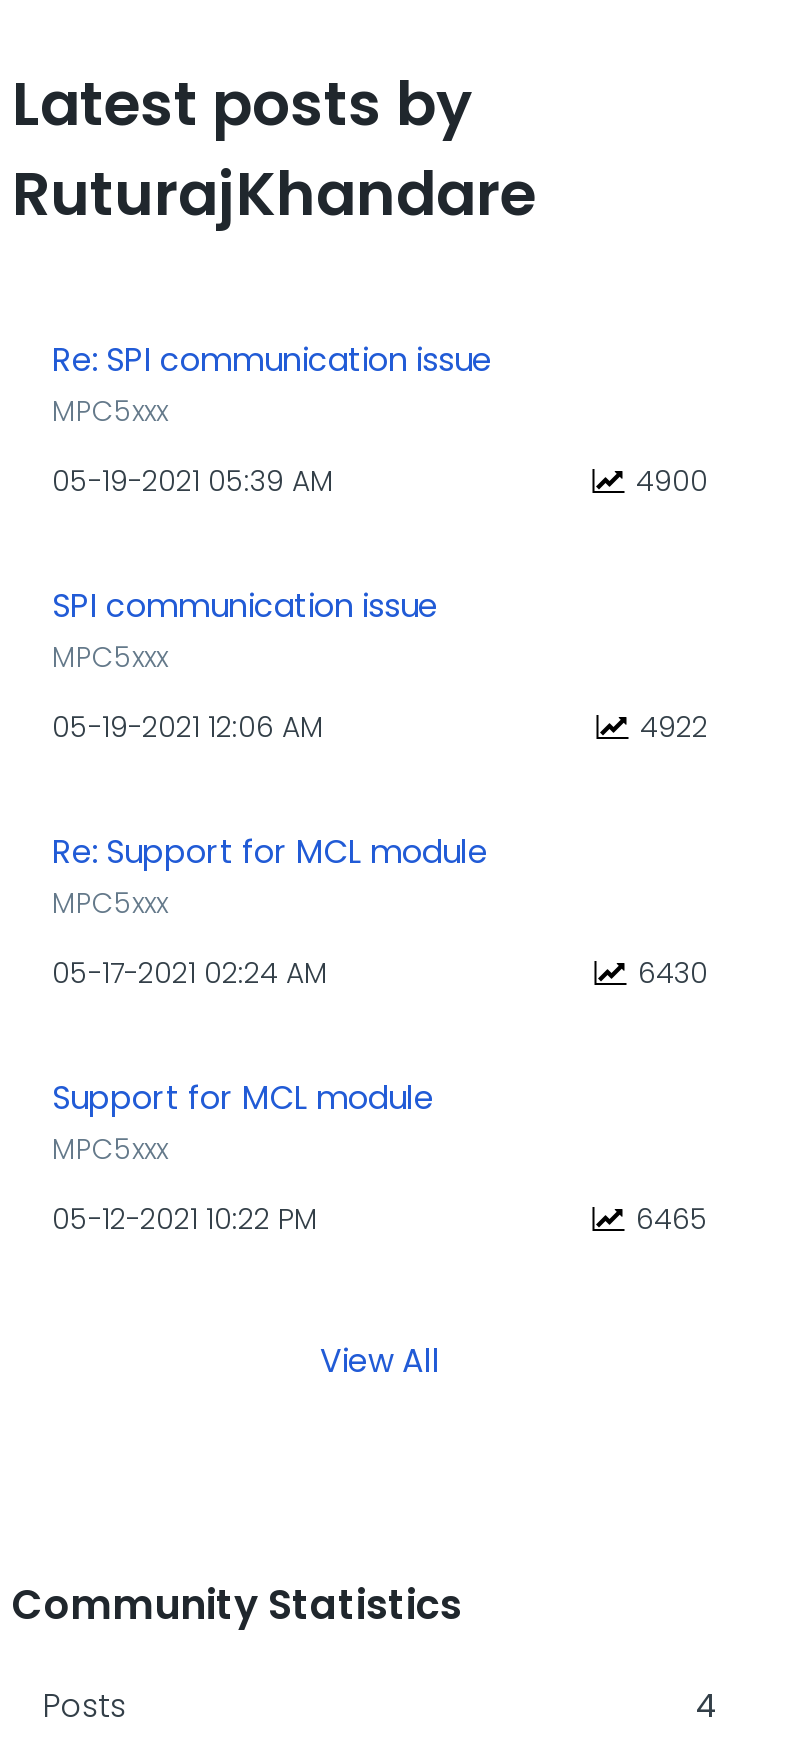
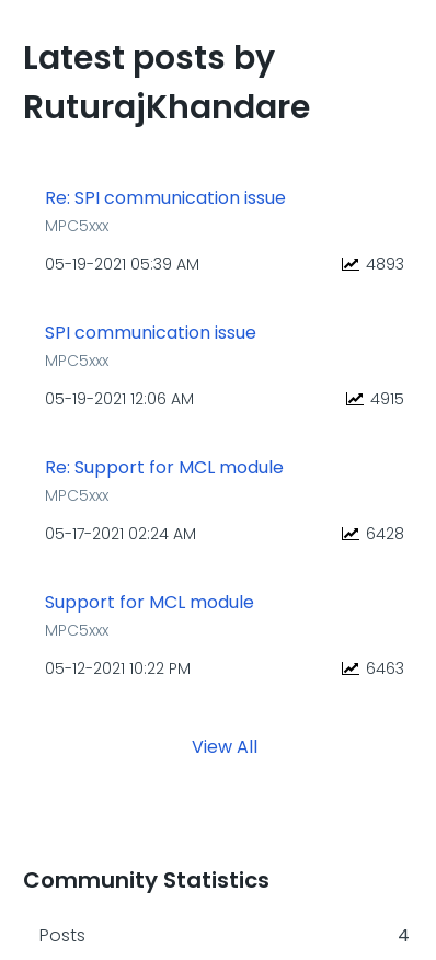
[628,461,708,501] 4900 -> [362,253,404,275] 4893
[632,707,708,747] 4922 -> [366,388,404,410] 4915
[630,953,708,993] 6430 -> [362,523,404,545] 6428
[628,1199,708,1239] 6465 -> [362,658,404,680] 6463

